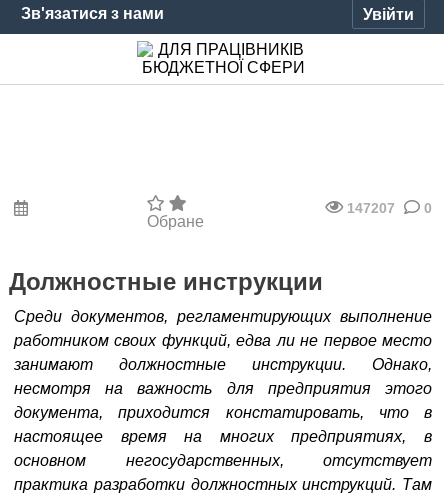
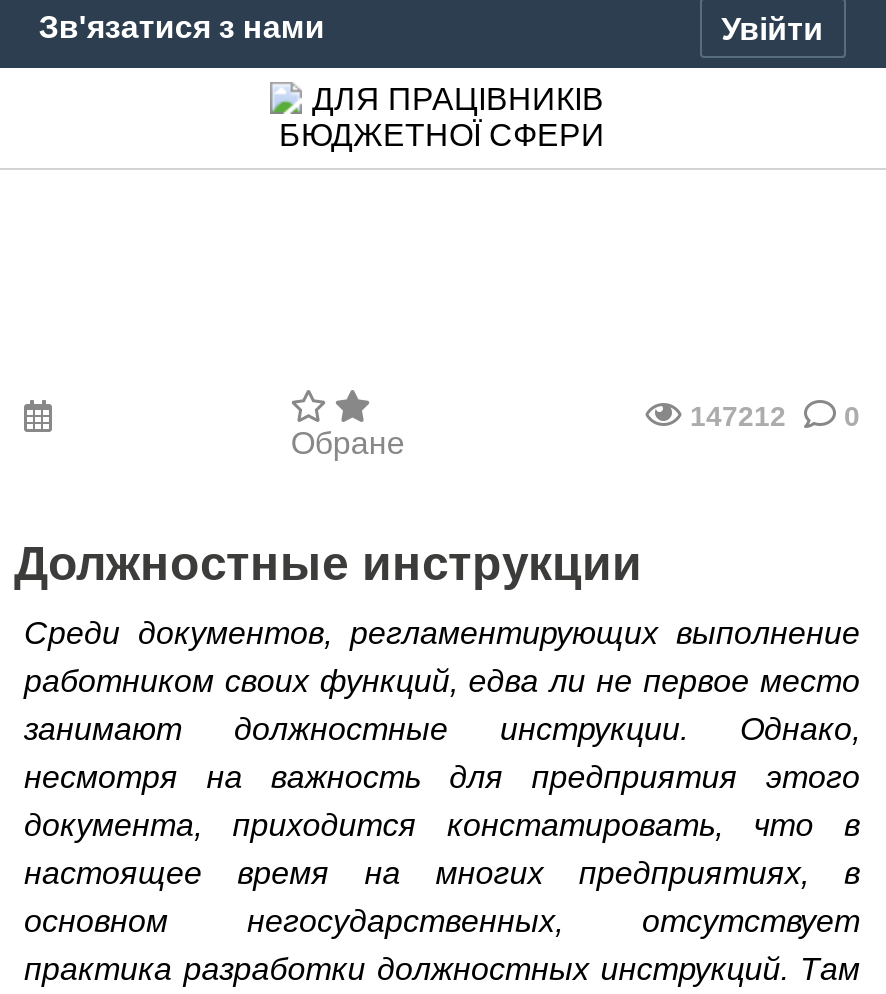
[347,200,432,216] 147207 0 -> [690,400,860,432] 147212 0

